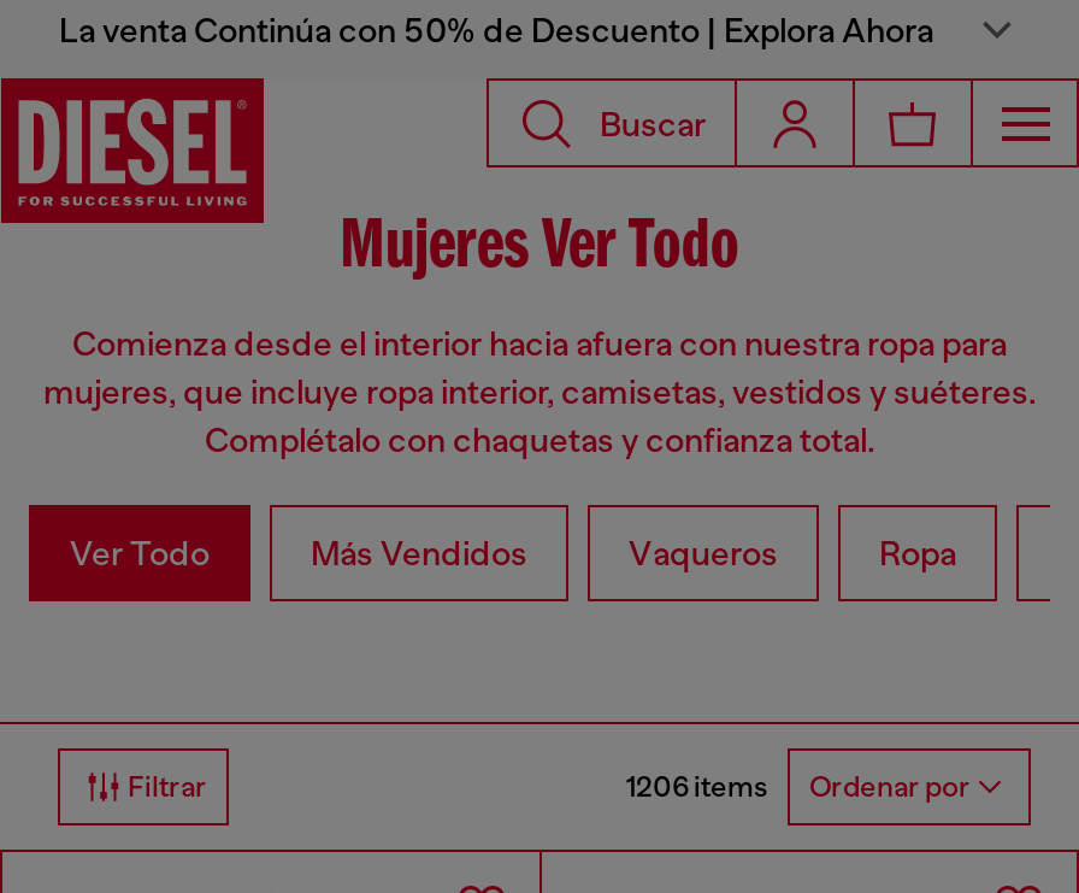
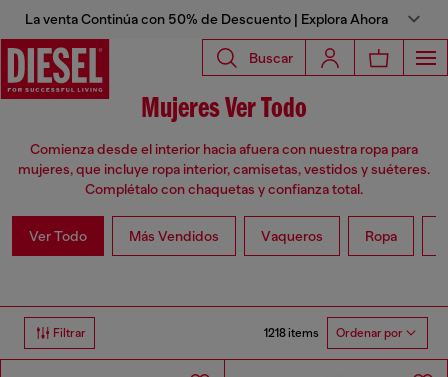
[626,770,971,805] 1206 items Ordenar por -> [264,326,403,340] 1218 items Ordenar por

